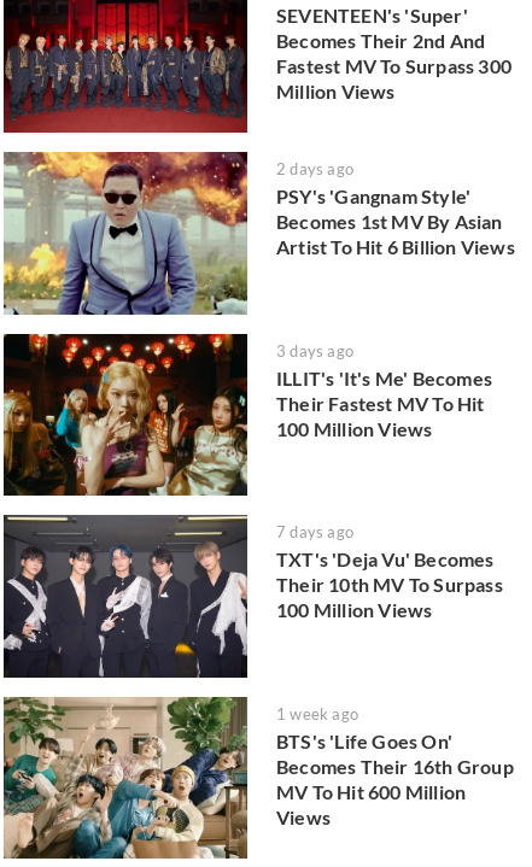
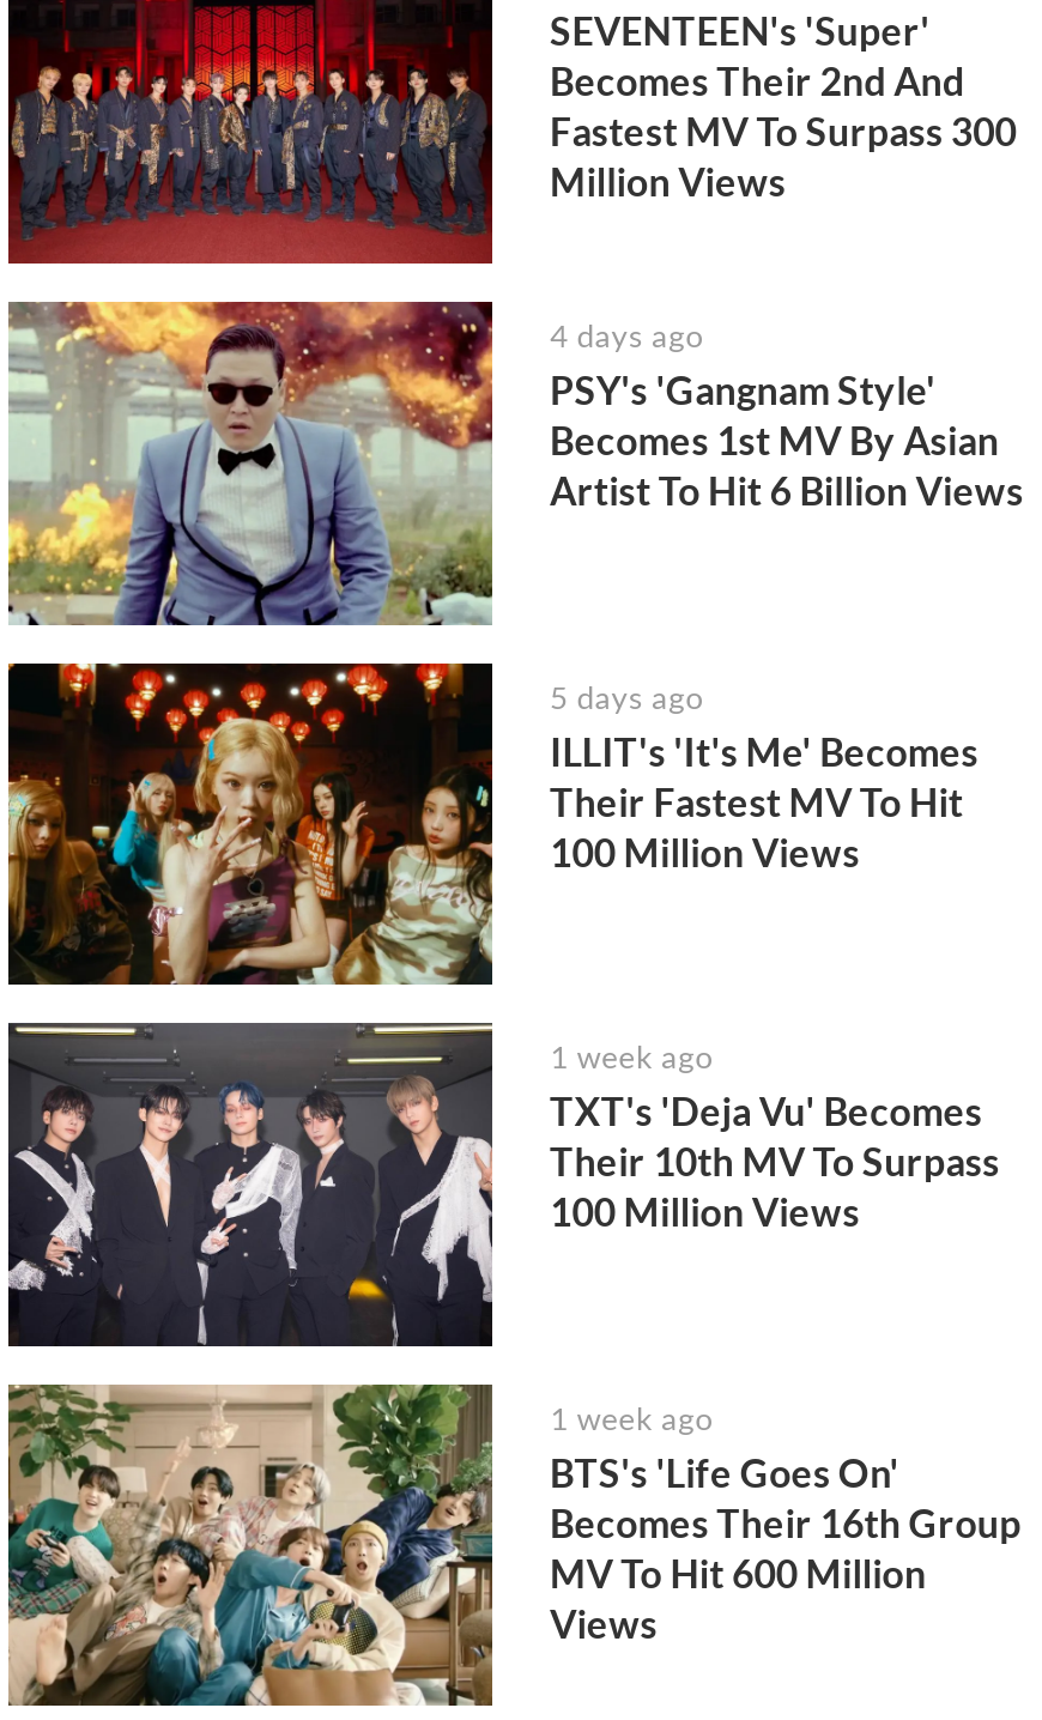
[276,159,353,179] 2 days ago -> [550,316,703,355] 4 days ago
[276,341,353,360] 3 days ago -> [550,677,703,716] 5 days ago
[276,522,353,542] 7 days ago -> [550,1038,713,1076] 1 week ago

